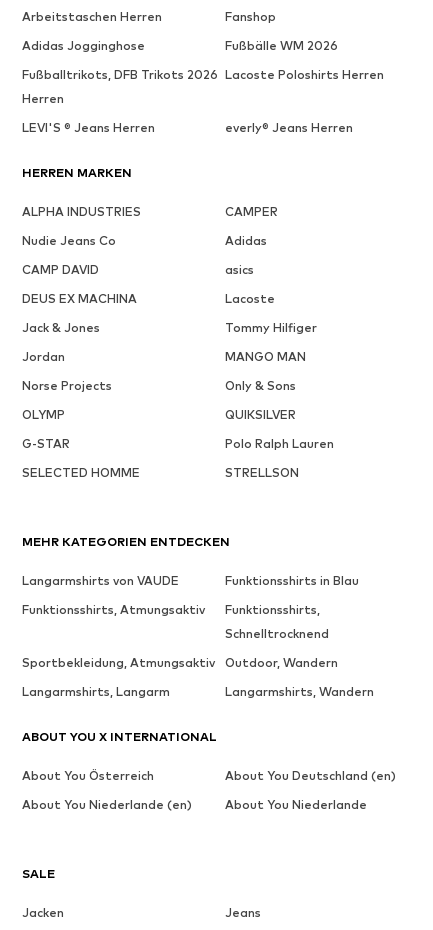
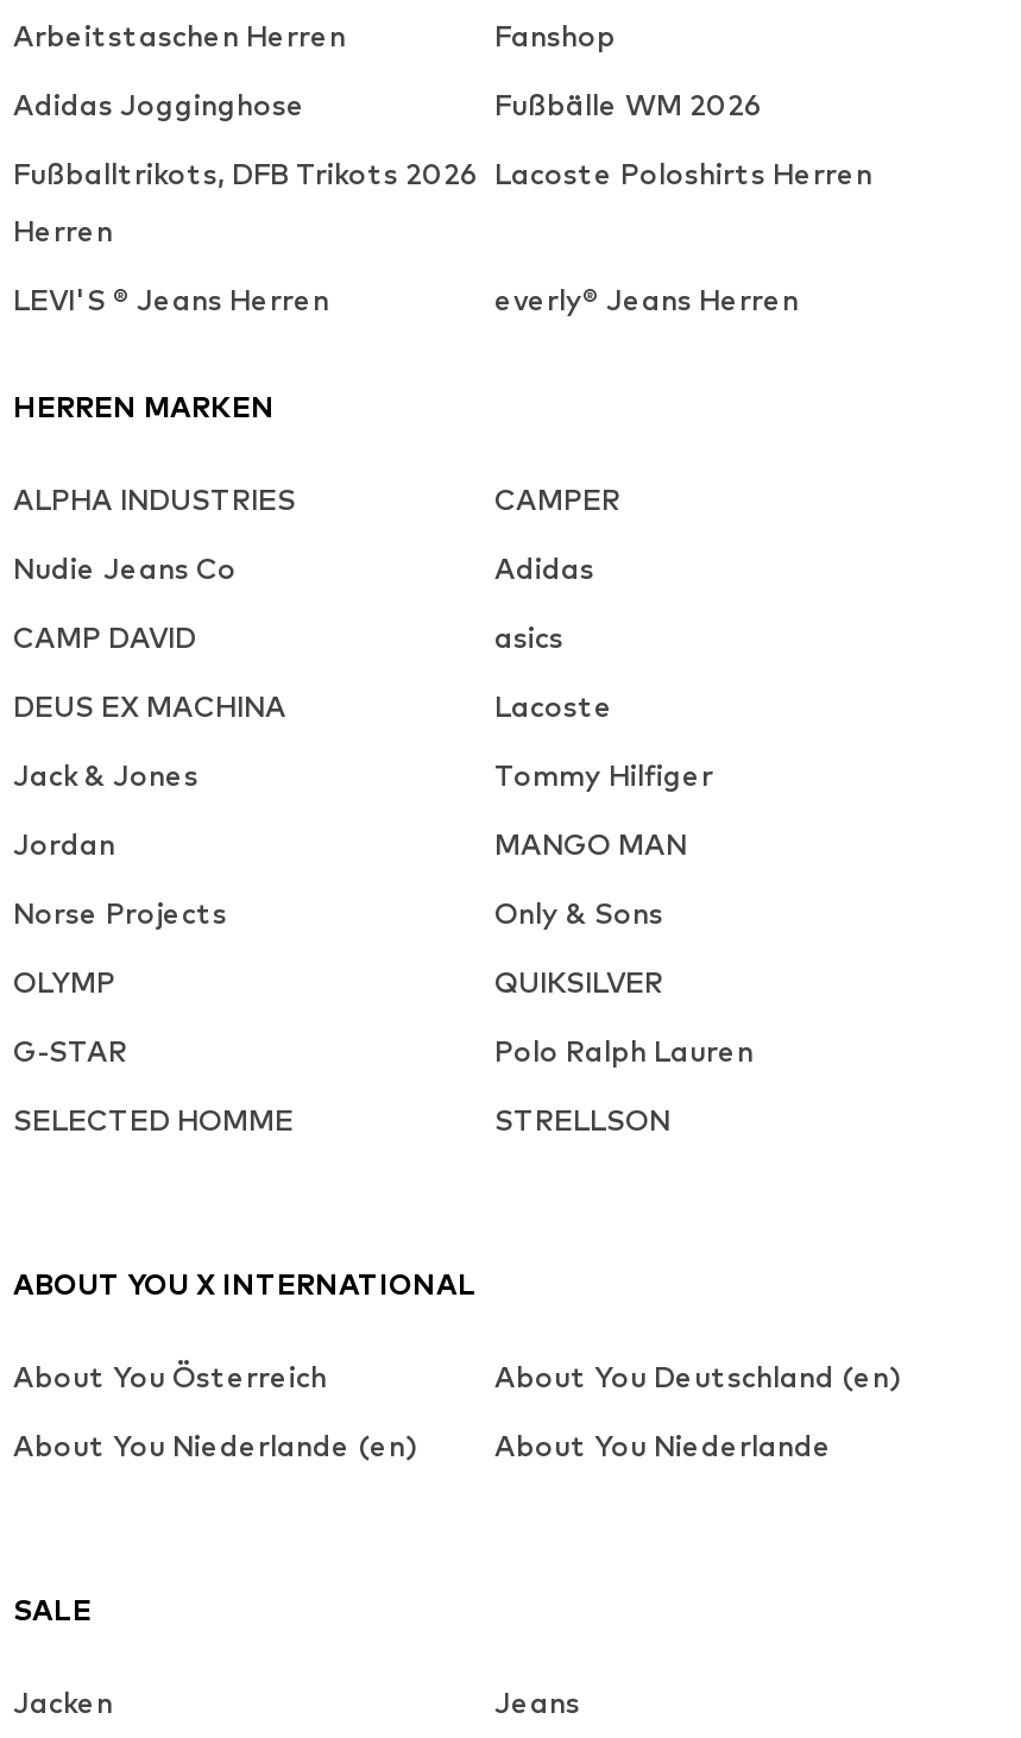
[22,534,373,699] MEHR KATEGORIEN ENTDECKEN | Langarmshirts von VAUDE | Funktionsshirts in Blau | Funktionsshirts, Atmungsaktiv | Funktionsshirts, | Schnelltrocknend | Sportbekleidung, Atmungsaktiv | Outdoor, Wandern | Langarmshirts, Langarm | Langarmshirts, Wandern -> none

